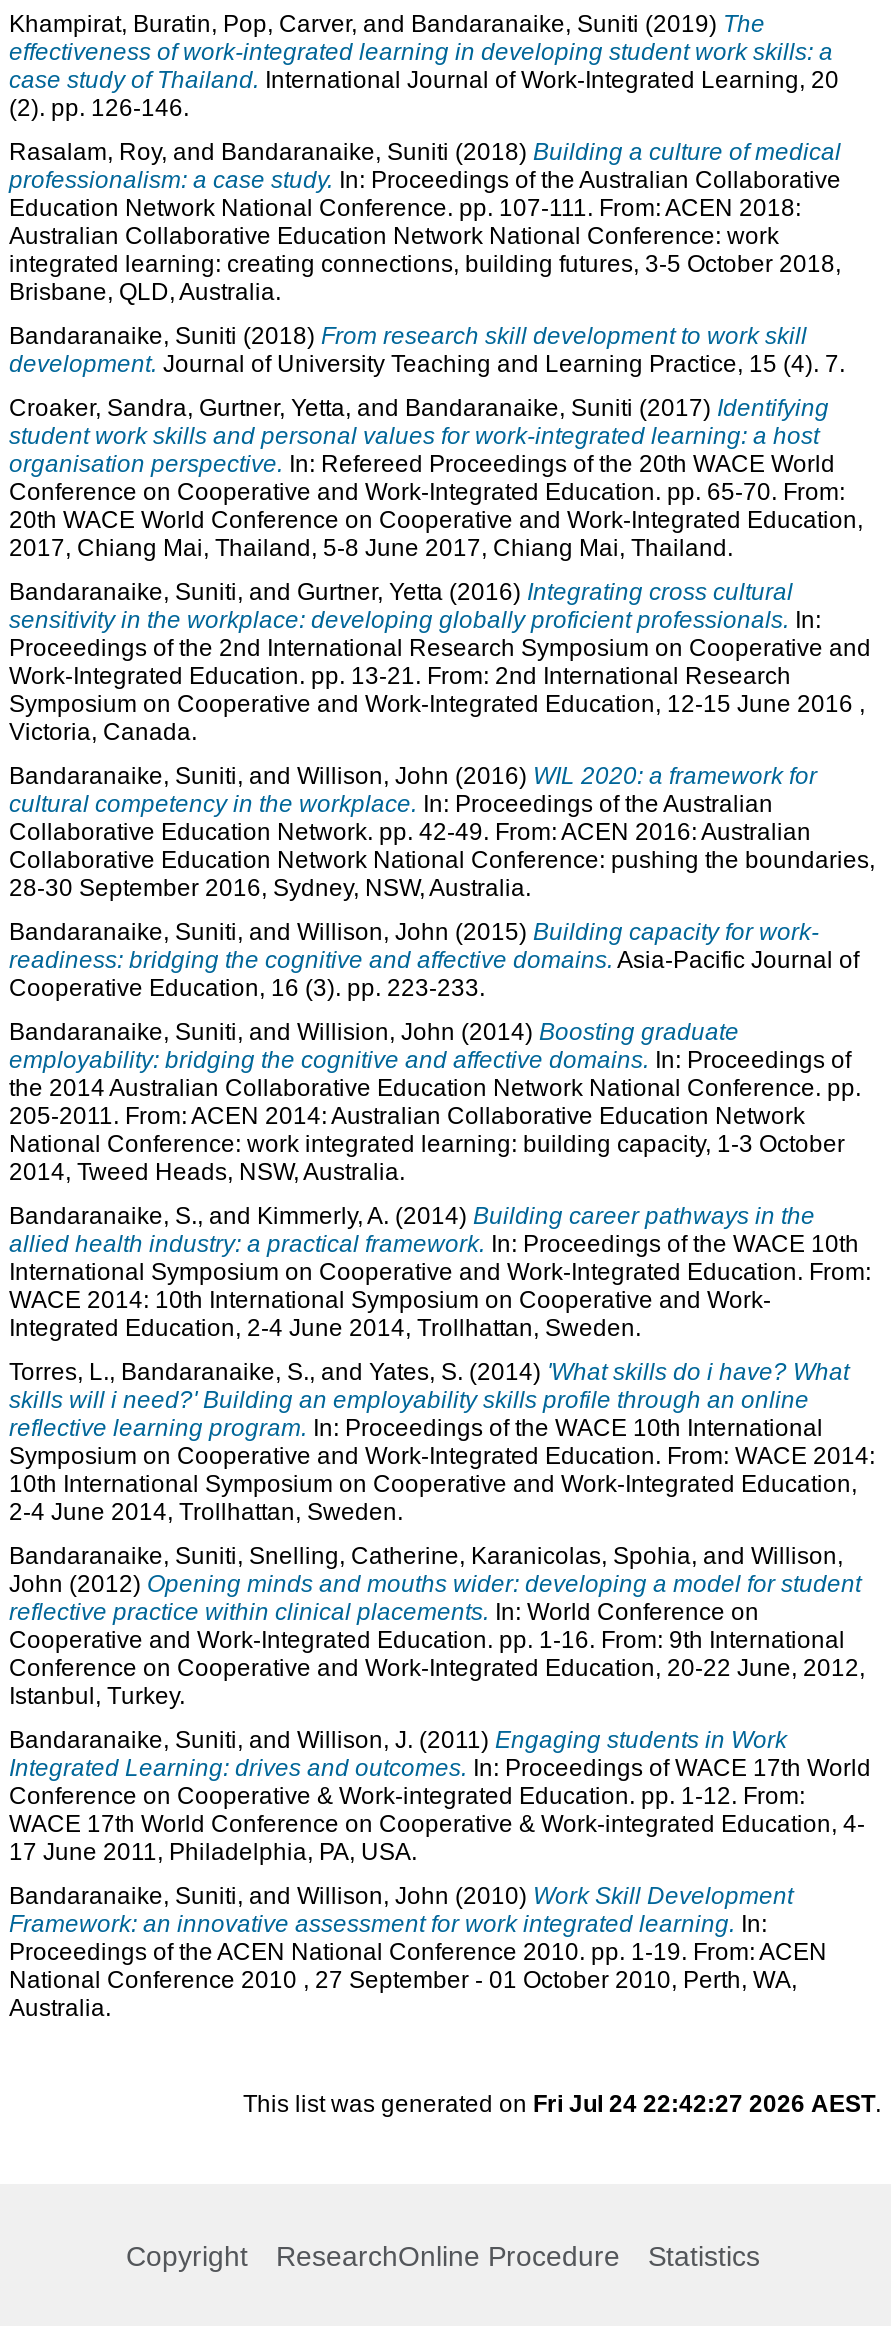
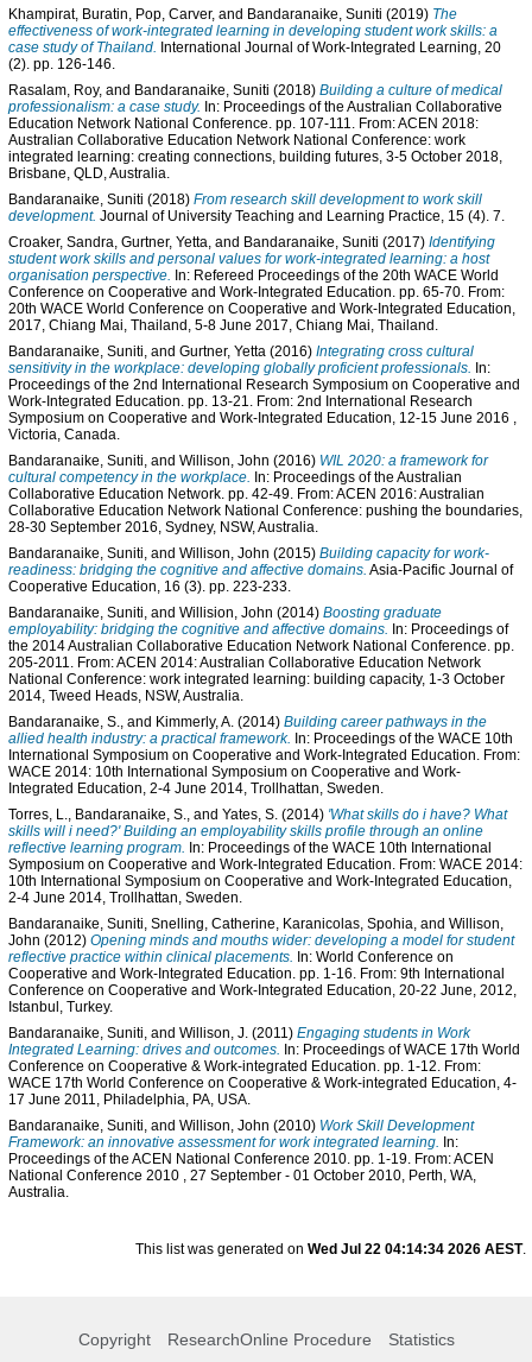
[243,2091,881,2119] This list was generated on Fri Jul 24 22:42:27 2026 AEST. -> [135,1241,526,1258] This list was generated on Wed Jul 22 04:14:34 2026 AEST.

